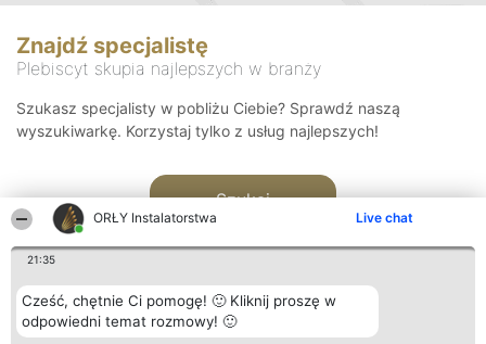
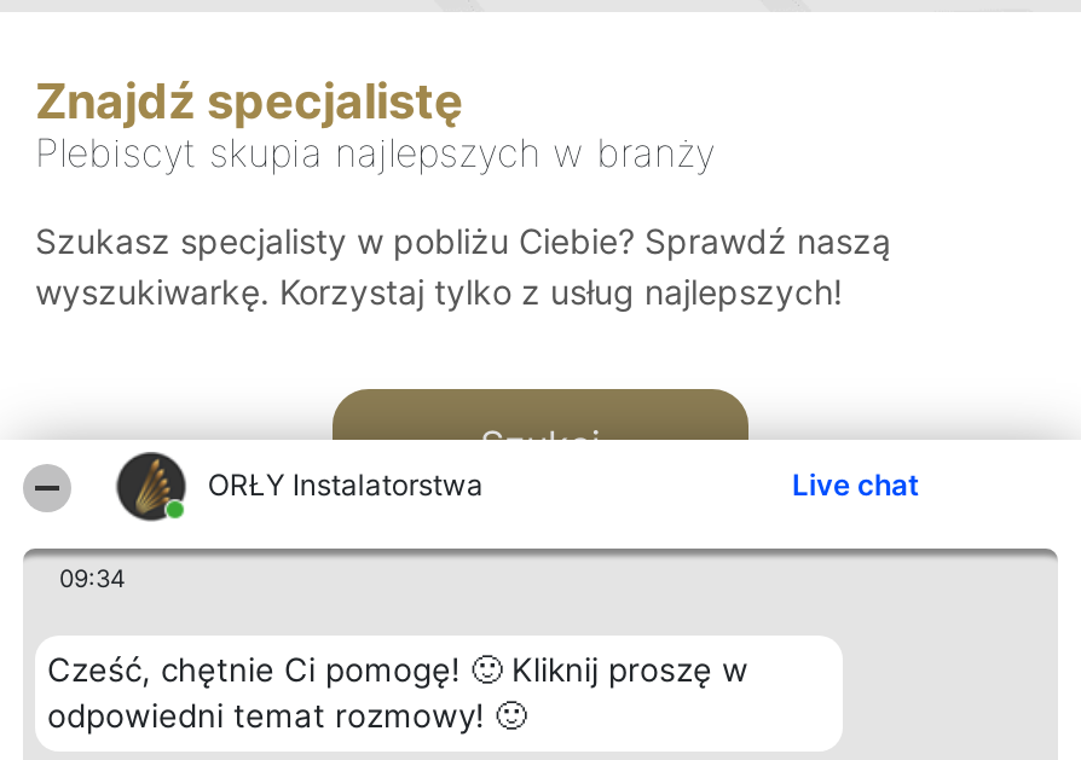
[27,253,55,266] 21:35 -> [59,563,125,592] 09:34

